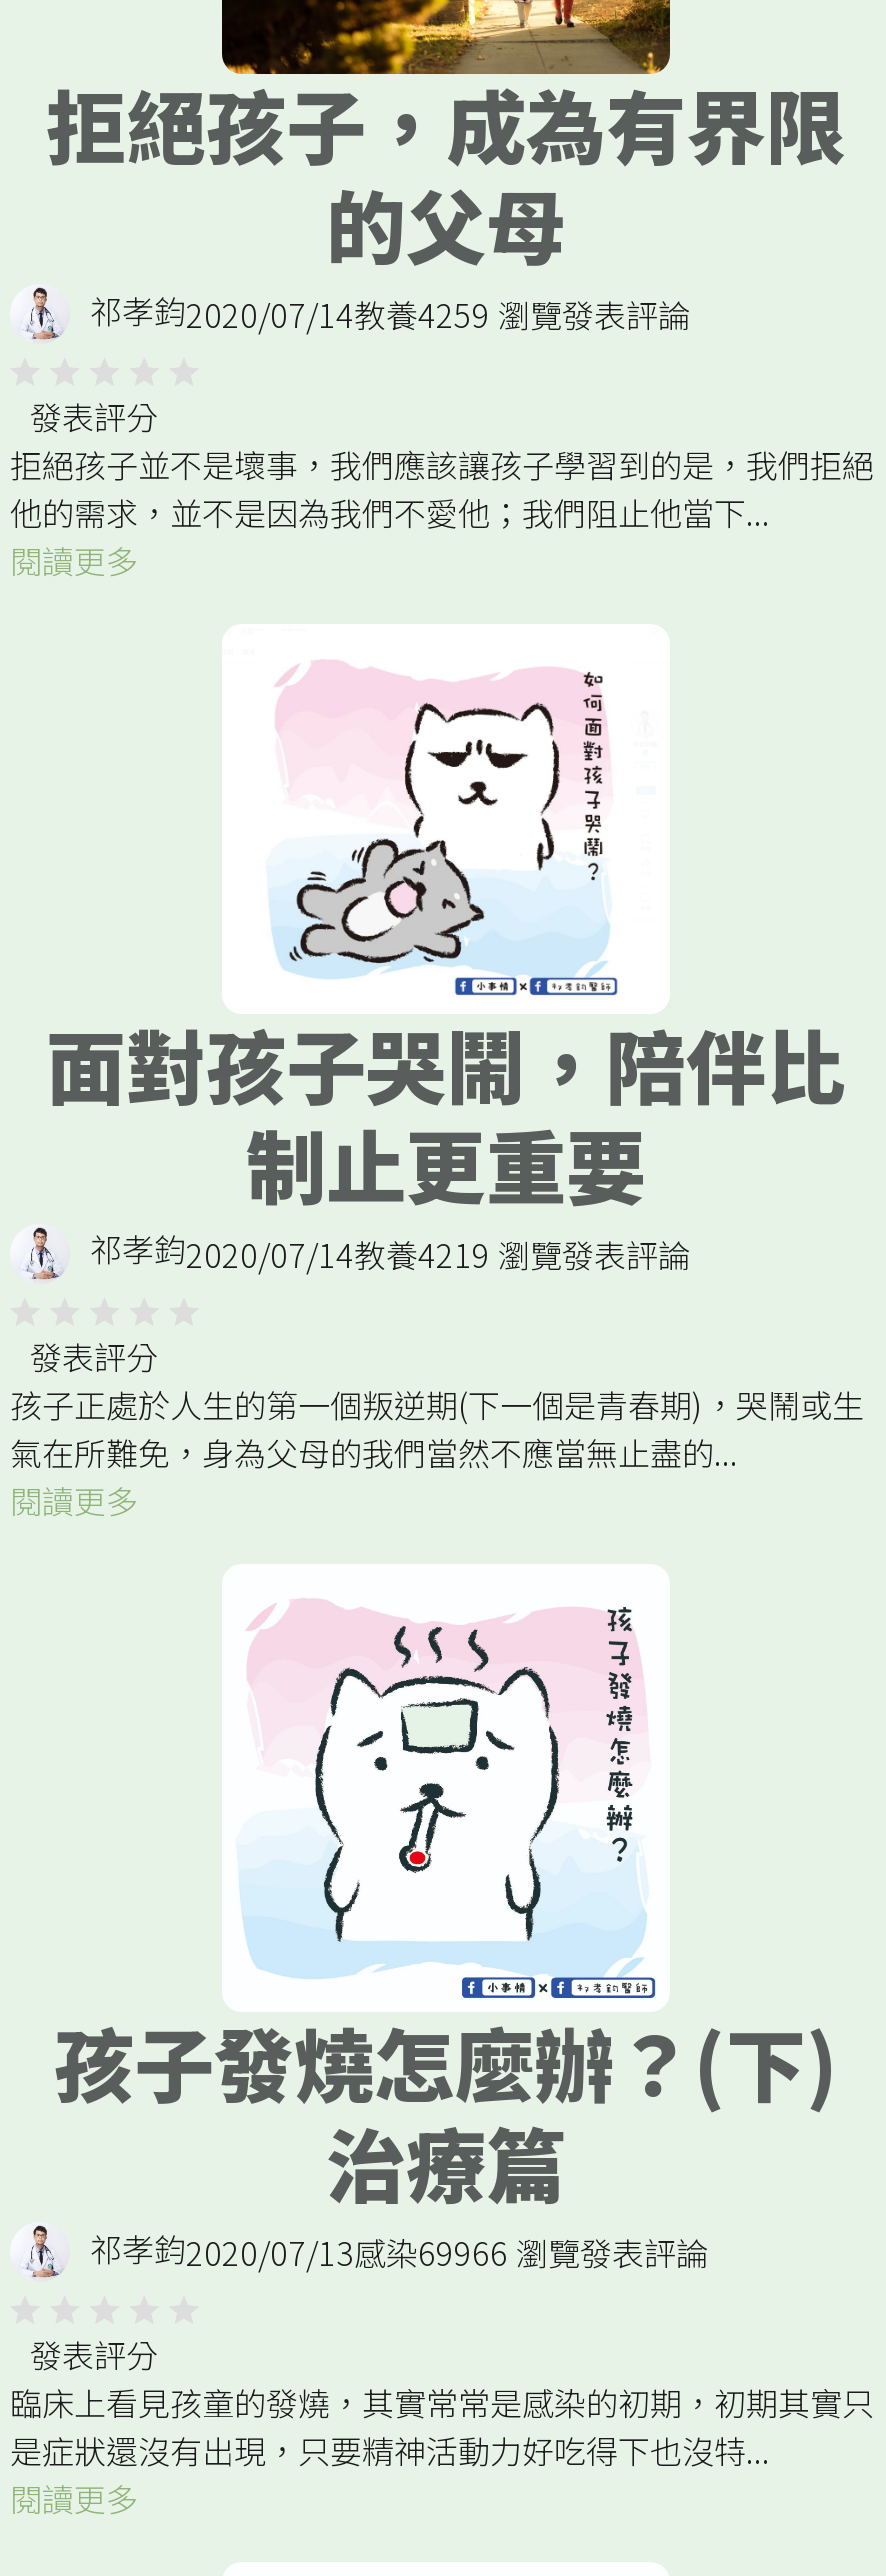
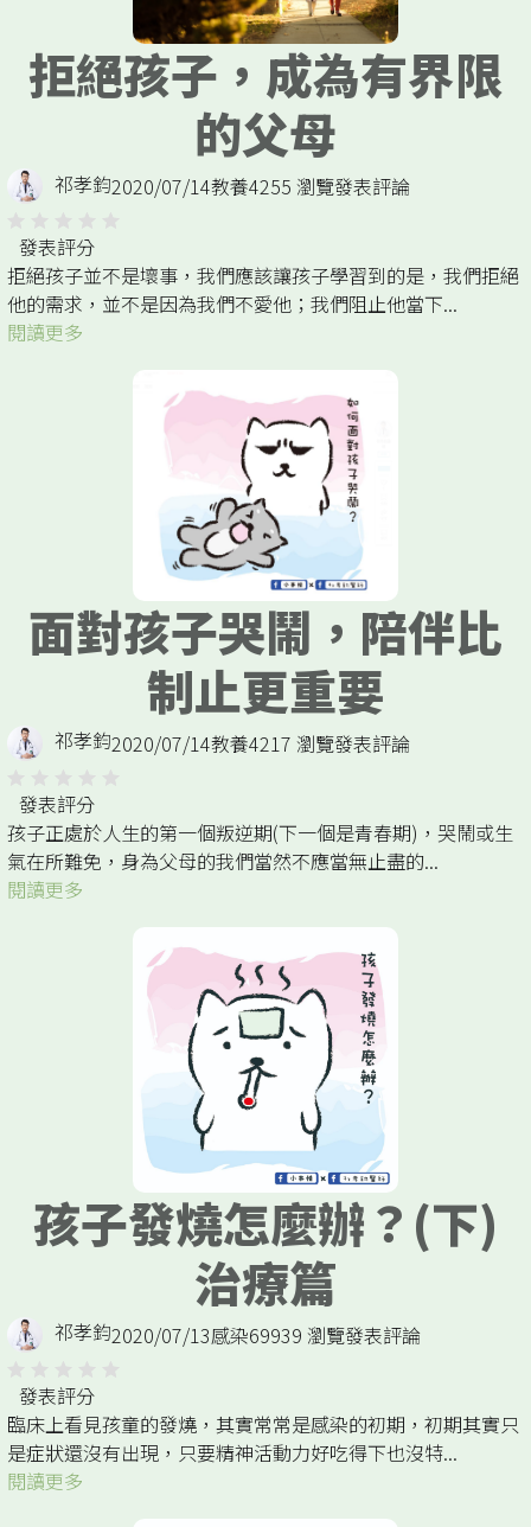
[90,285,690,339] 祁孝鈞2020/07/14教養4259 瀏覽發表評論 -> [55,169,410,201] 祁孝鈞2020/07/14教養4255 瀏覽發表評論
[90,1225,690,1278] 祁孝鈞2020/07/14教養4219 瀏覽發表評論 -> [55,726,410,758] 祁孝鈞2020/07/14教養4217 瀏覽發表評論
[90,2223,708,2276] 祁孝鈞2020/07/13感染69966 瀏覽發表評論 -> [55,1318,421,1349] 祁孝鈞2020/07/13感染69939 瀏覽發表評論

